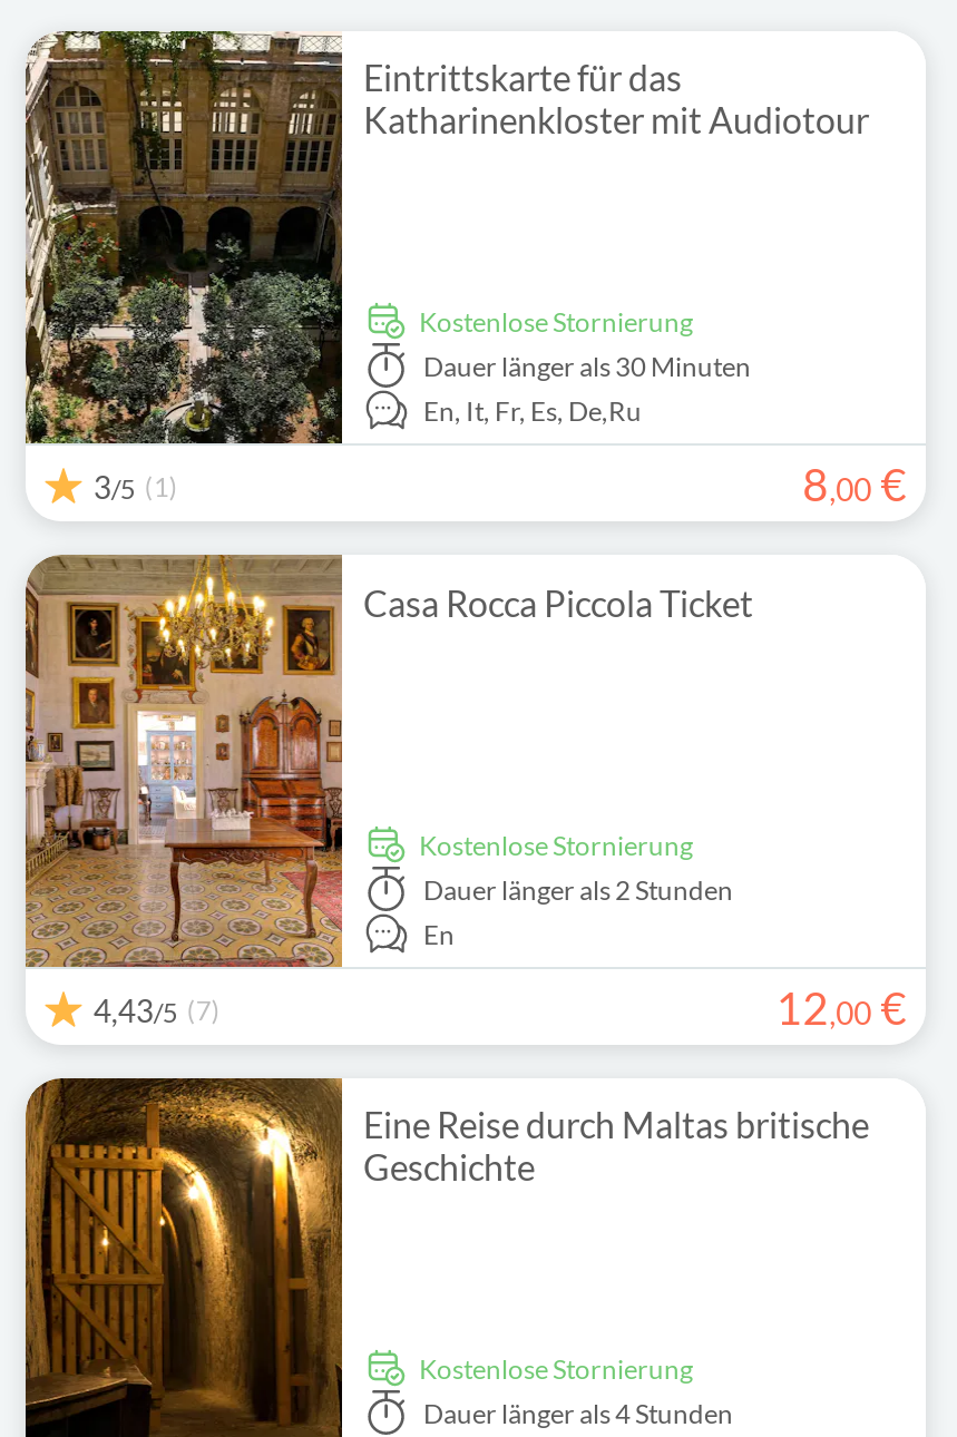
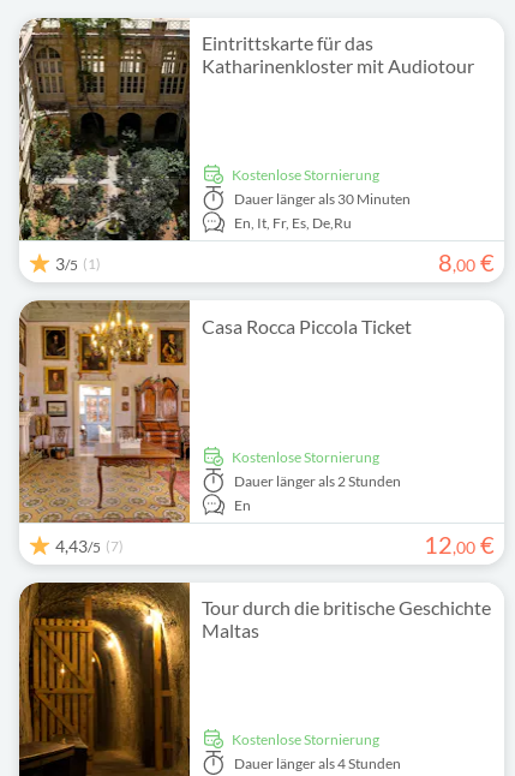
[363,1103,869,1187] Eine Reise durch Maltas britische | Geschichte -> [201,596,490,641] Tour durch die britische Geschichte | Maltas

